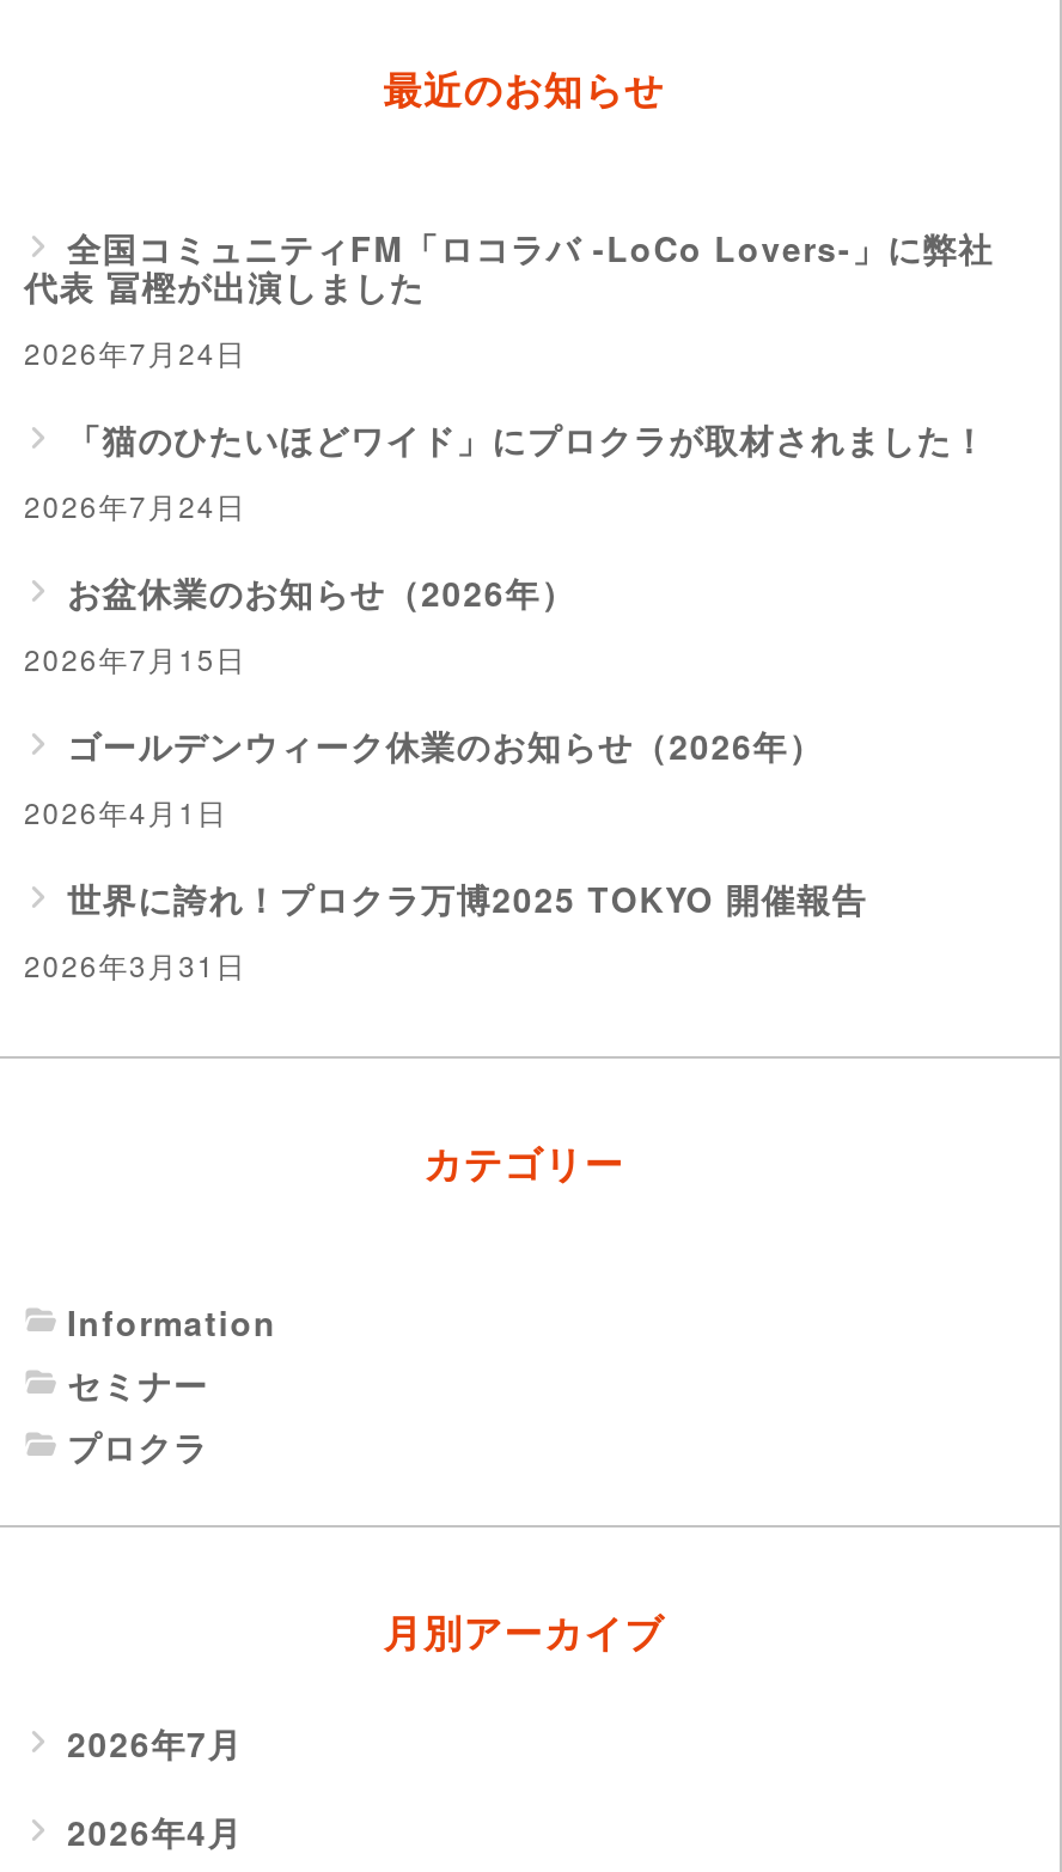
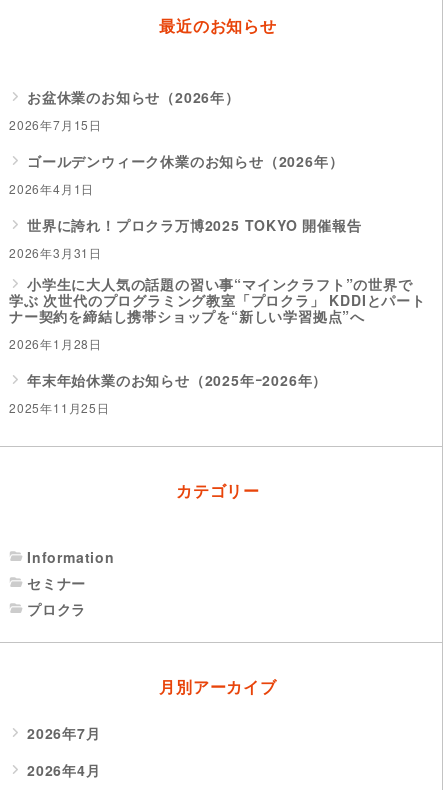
[24,224,994,525] 全国コミュニティFM「ロコラバ -LoCo Lovers-」に弊社 | 代表 冨樫が出演しました | 2026年7月24日 | 「猫のひたいほどワイド」にプロクラが取材されました！ | 2026年7月24日 -> none
moved [24,568,867,984] -> [9,87,362,261]: お盆休業のお知らせ（2026年） | 2026年7月15日 | ゴールデンウィーク休業のお知らせ（2026年） | 2026年4月1日 | 世界に誇れ！プロクラ万博2025 TOKYO 開催報告 | 2026年3月31日
none -> [9,274,426,416] 小学生に大人気の話題の習い事“マインクラフト”の世界で | 学ぶ 次世代のプログラミング教室「プロクラ」 KDDIとパート | ナー契約を締結し携帯ショップを“新しい学習拠点”へ | 2026年1月28日 | 年末年始休業のお知らせ（2025年ｰ2026年） | 2025年11月25日

